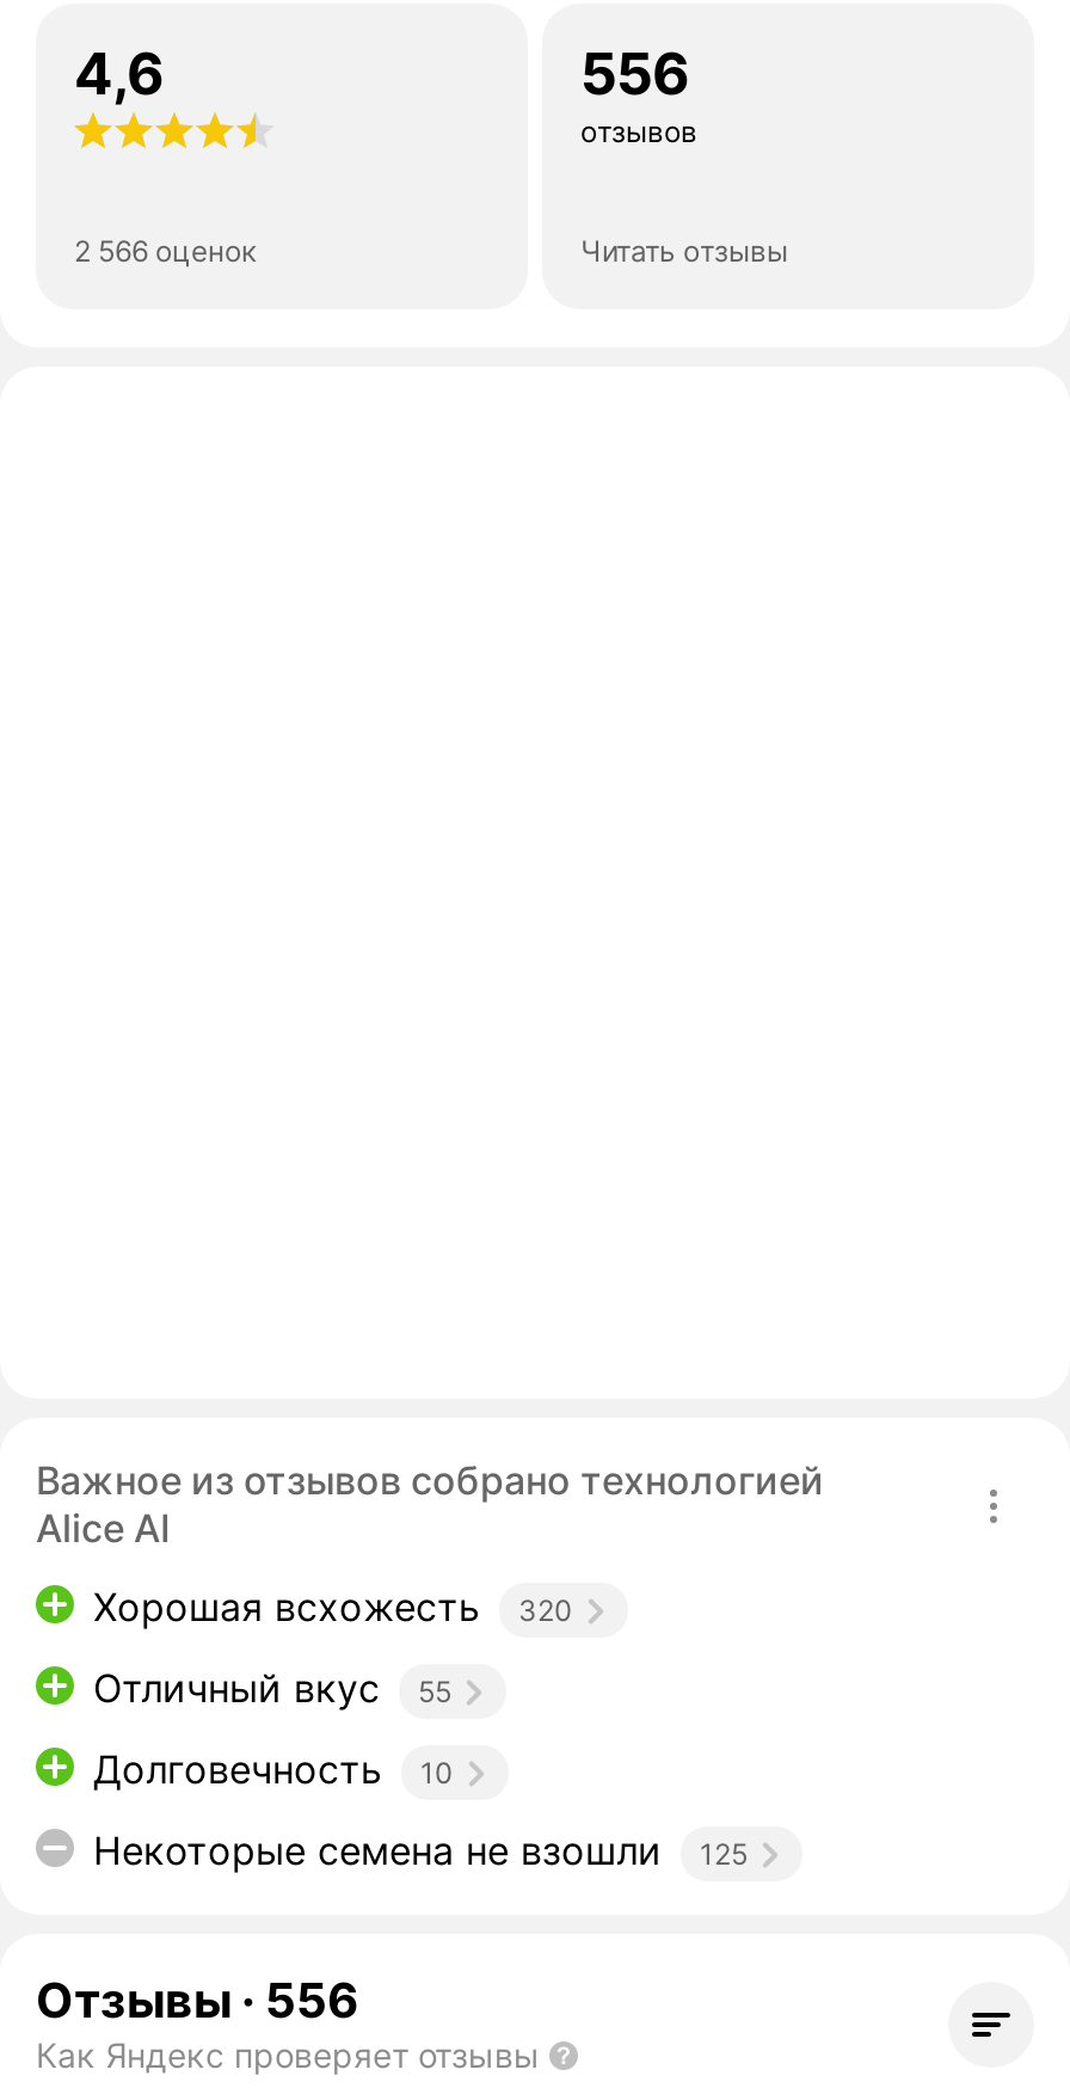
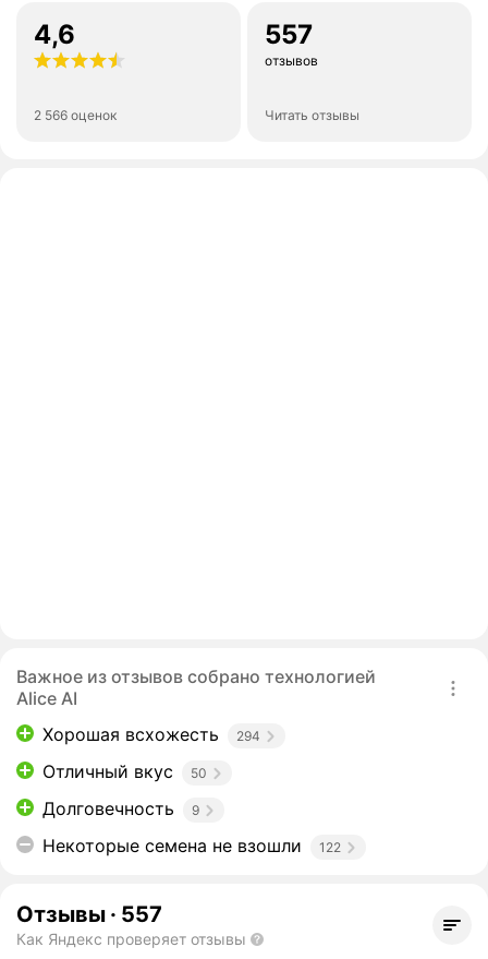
[580,40,690,109] 556 -> [265,19,313,50] 557
[93,1583,573,1631] Хорошая всхожесть 320 -> [42,723,260,745] Хорошая всхожесть 294
[93,1664,451,1712] Отличный вкус 55 -> [42,761,207,782] Отличный вкус 50
[93,1745,454,1793] Долговечность 10 -> [42,798,199,819] Долговечность 9
[93,1827,748,1874] Некоторые семена не взошли 125 -> [42,835,341,857] Некоторые семена не взошли 122
[36,1972,358,2030] Отзывы · 556 -> [16,901,162,927] Отзывы · 557

